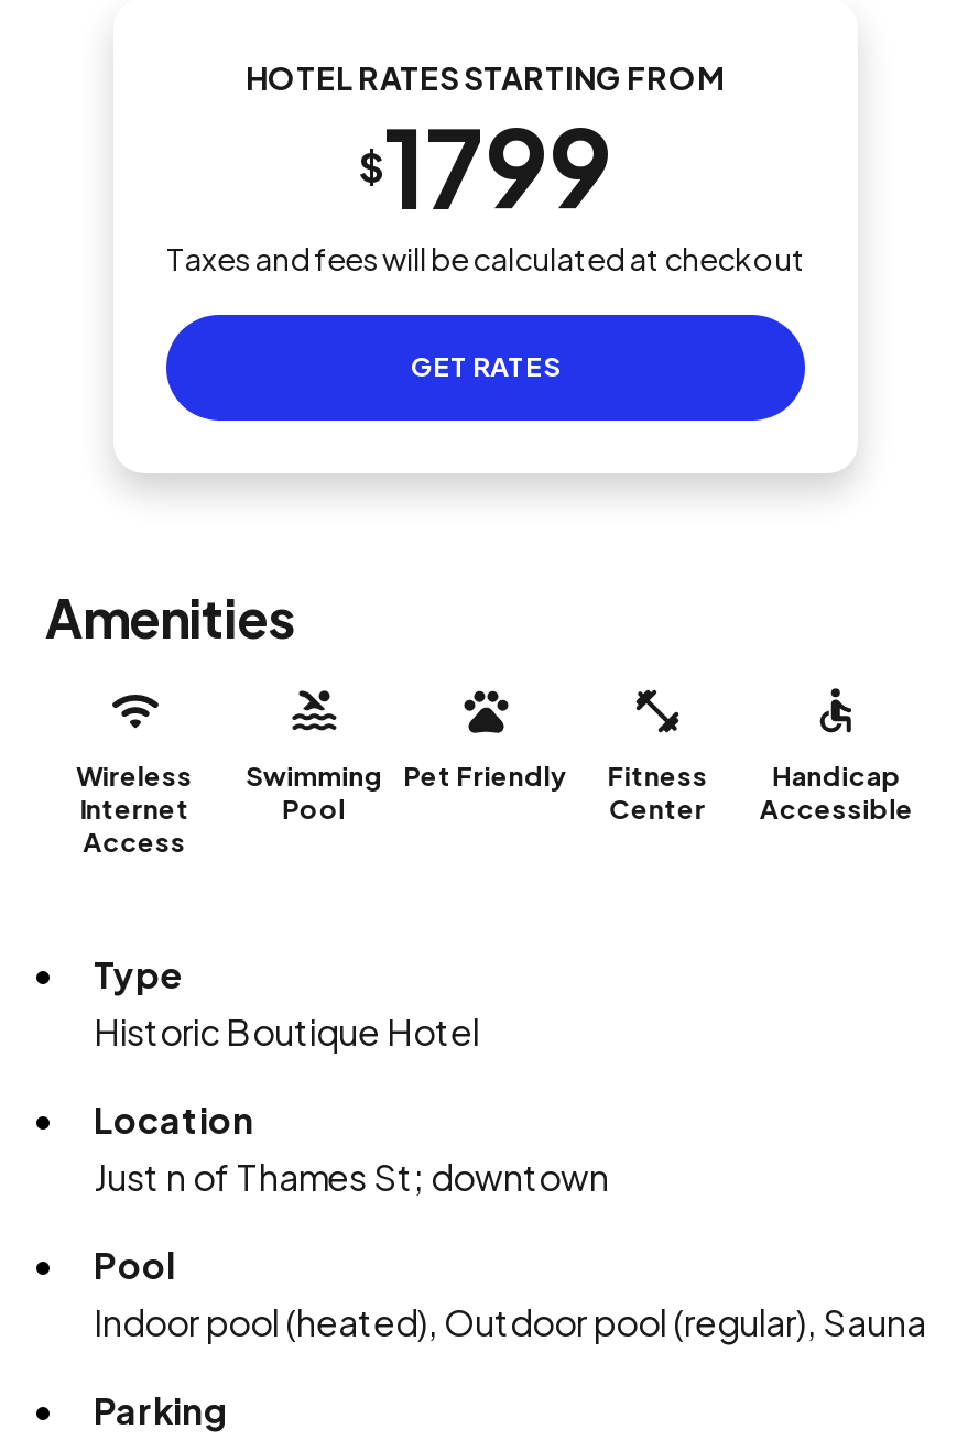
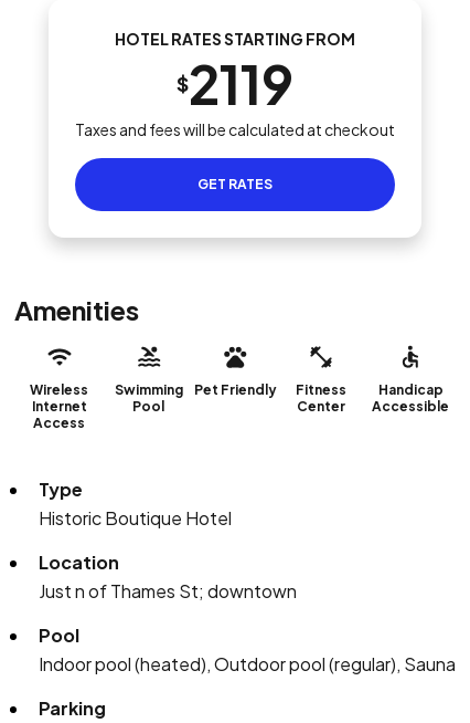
[359,99,612,233] $1799 -> [177,50,293,117] $2119

